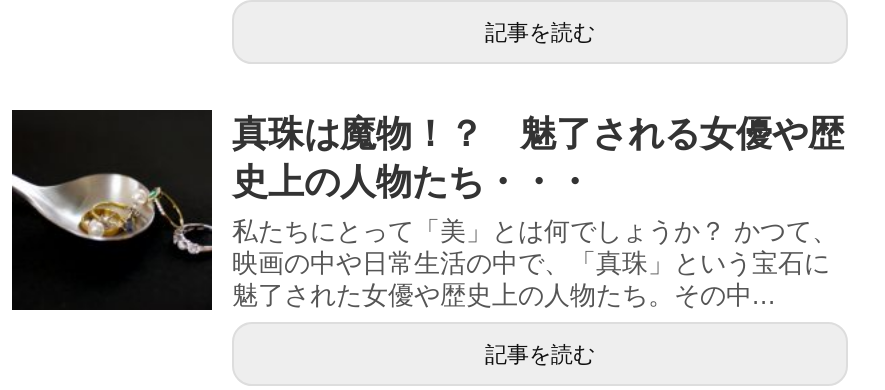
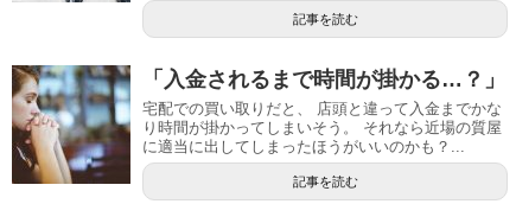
[12,108,844,312] [image] | 真珠は魔物！？ 魅了される女優や歴 | 史上の人物たち・・・ | 私たちにとって「美」とは何でしょうか？ かつて、 | 映画の中や日常生活の中で、「真珠」という宝石に | 魅了された女優や歴史上の人物たち。その中... -> [11,64,505,185] [image] | 「入金されるまで時間が掛かる…？」 | 宅配での買い取りだと、 店頭と違って入金までかな | り時間が掛かってしまいそう。 それなら近場の質屋 | に適当に出してしまったほうがいいのかも？...

